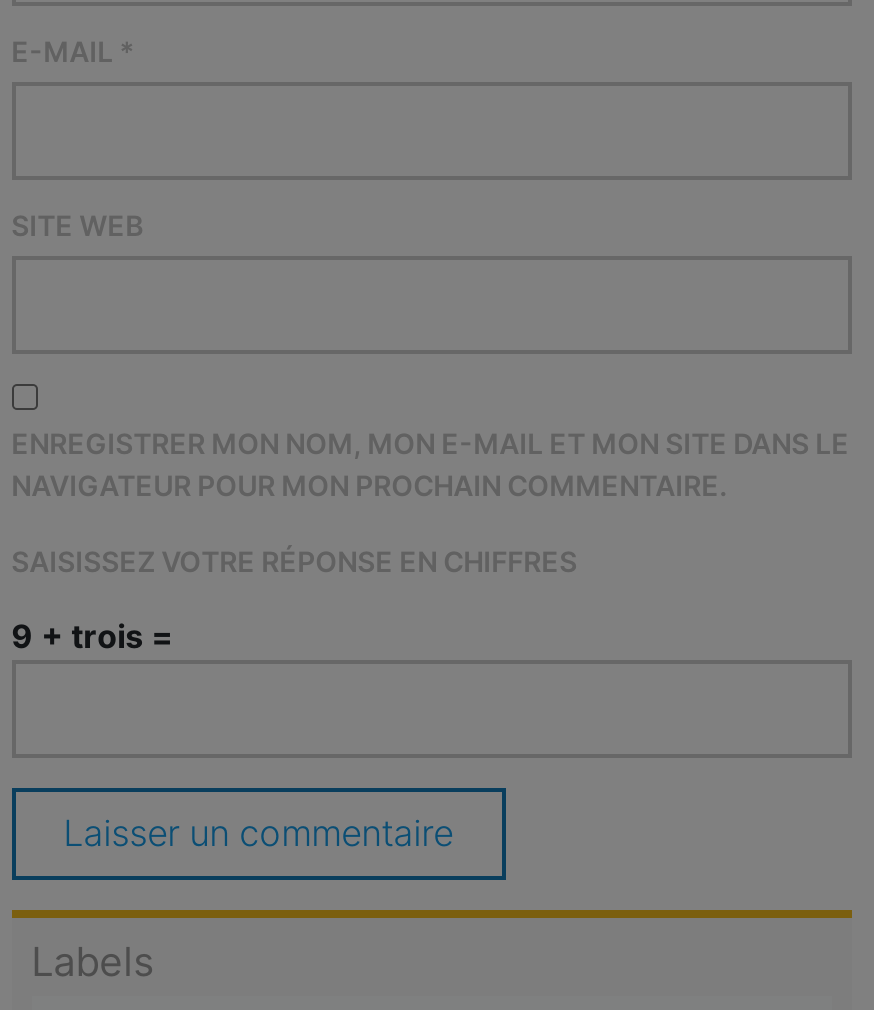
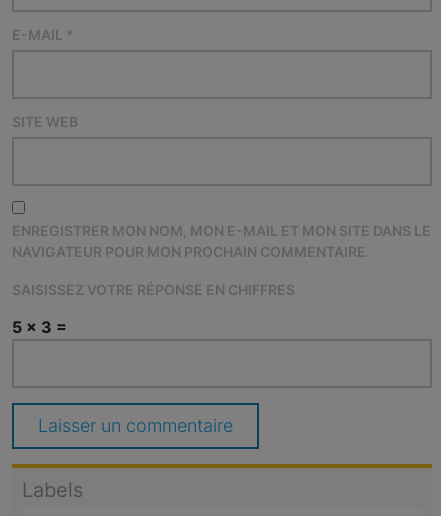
[11,617,173,657] 9 + trois = -> [12,317,67,337] 5 × 3 =

